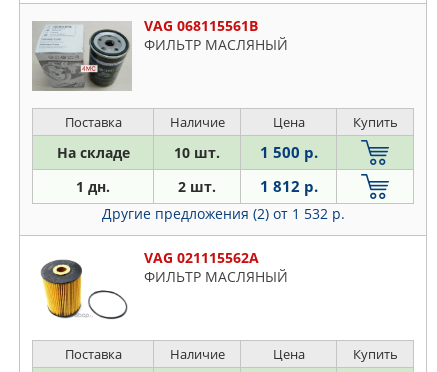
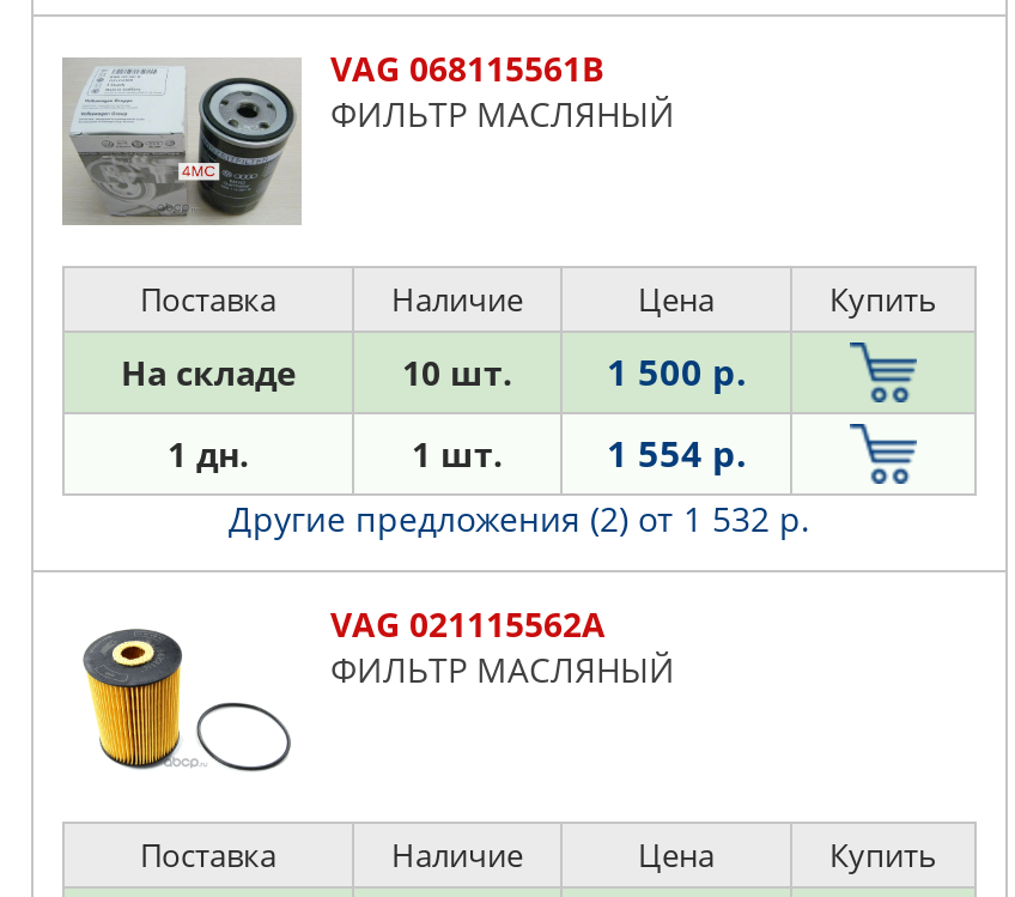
[178,177,216,196] 2 шт. -> [412,431,503,477] 1 шт.
[259,176,317,196] 1 812 р. -> [607,429,746,477] 1 554 р.

